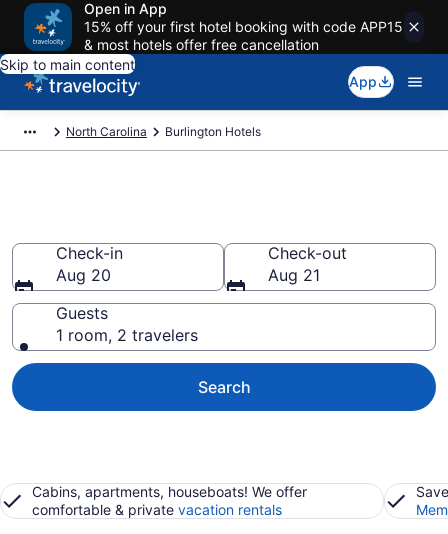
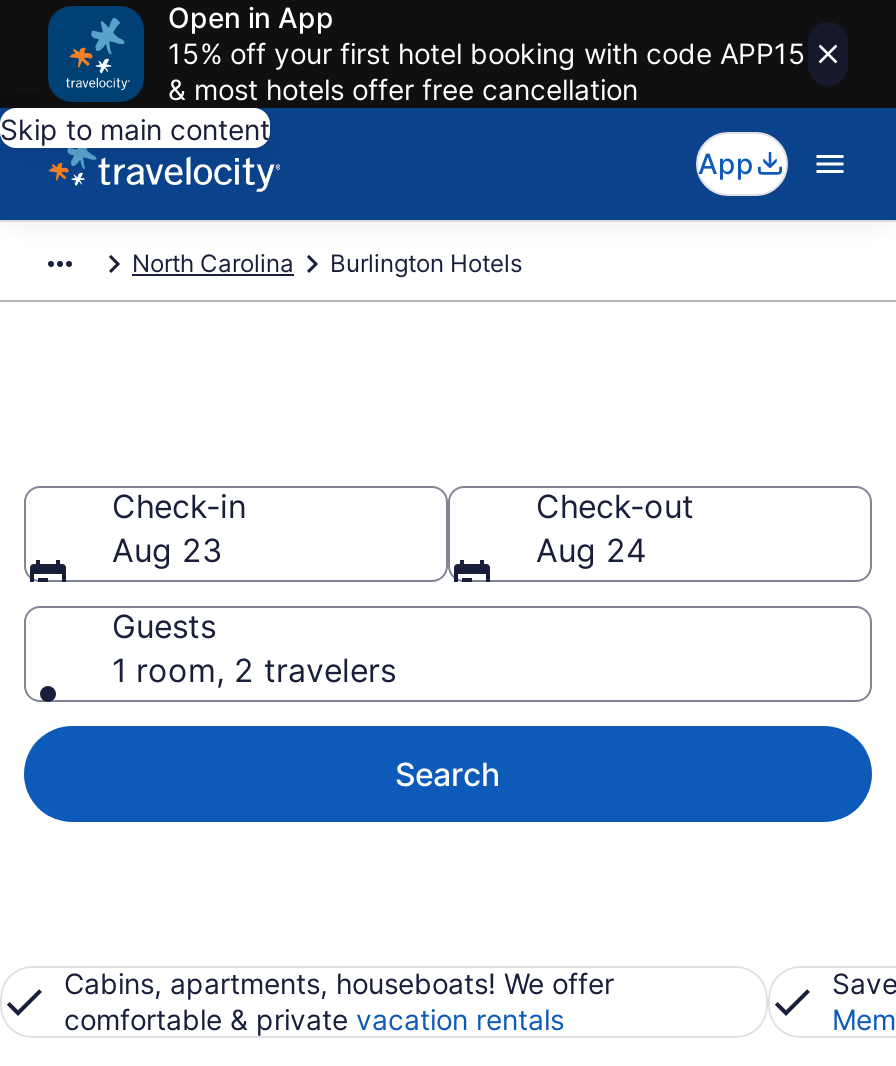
[56,265,111,285] Aug 20 -> [112,530,222,570] Aug 23
[268,265,320,285] Aug 21 -> [536,530,646,570] Aug 24

